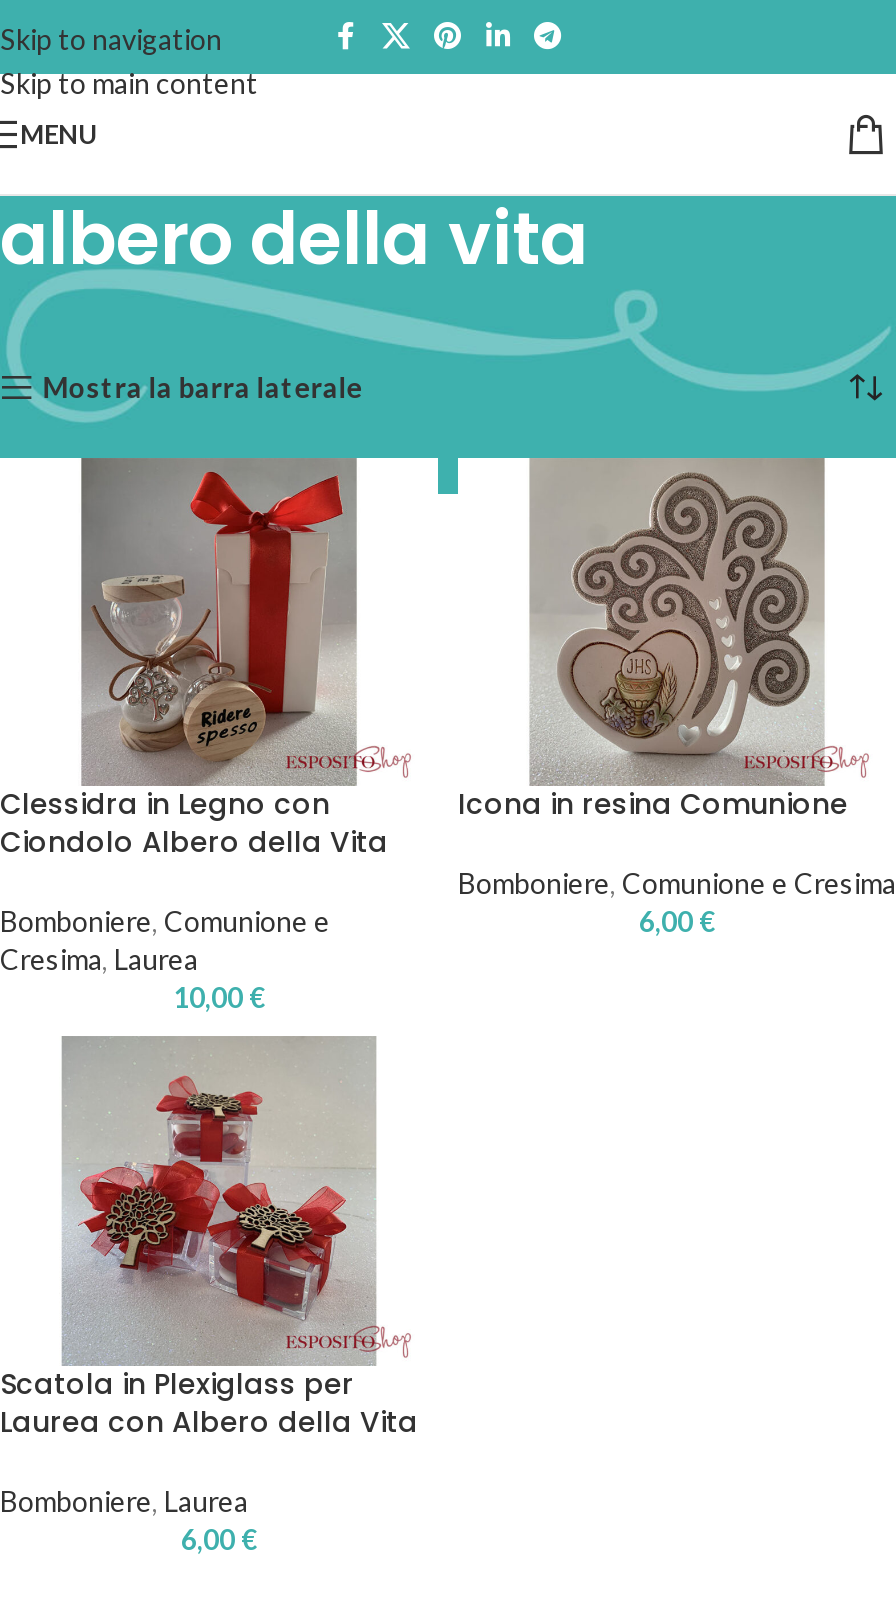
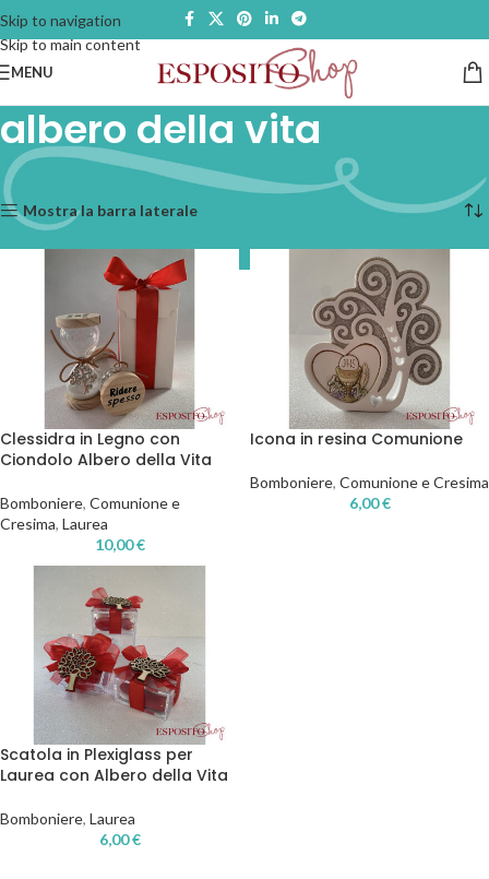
none -> [157,47,358,99] [image]

